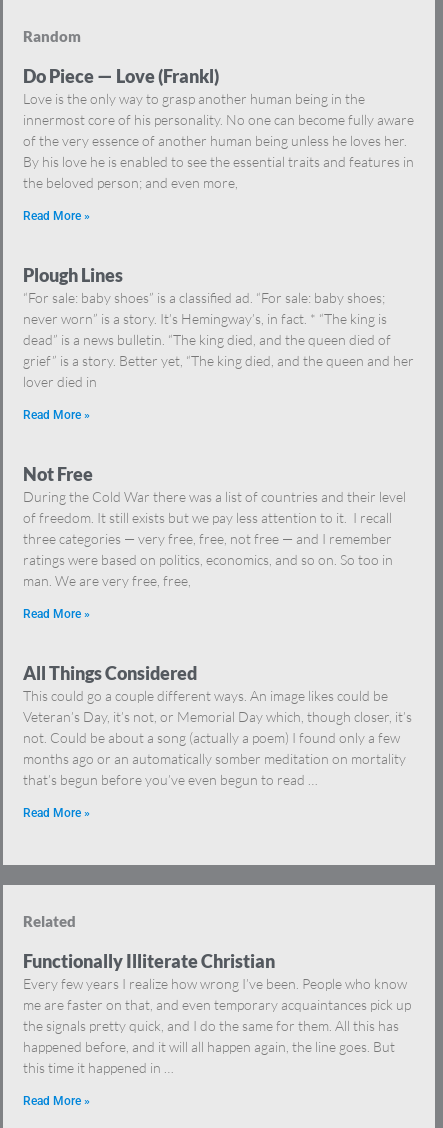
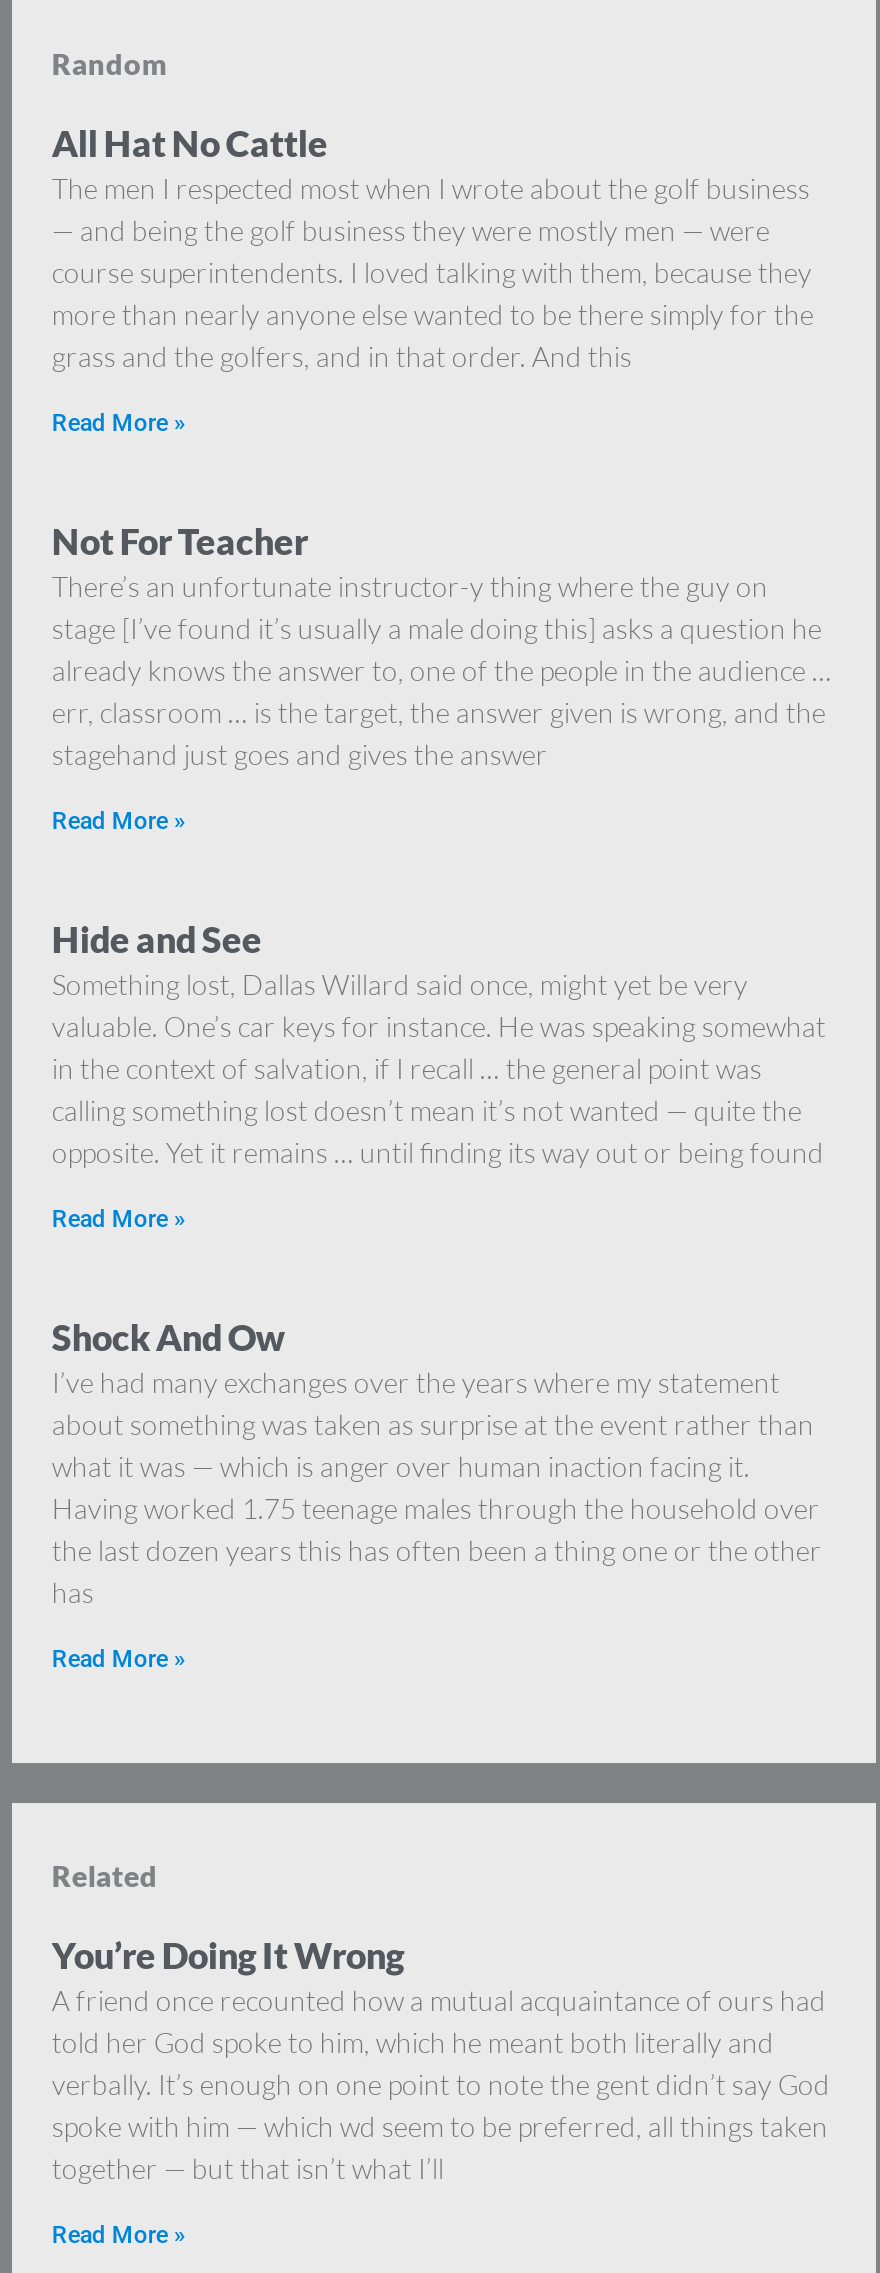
[23,65,414,191] Do Piece — Love (Frankl) | Love is the only way to grasp another human being in the | innermost core of his personality. No one can become fully aware | of the very essence of another human being unless he loves her. | By his love he is enabled to see the essential traits and features in | the beloved person; and even more, -> [52,122,814,374] All Hat No Cattle | The men I respected most when I wrote about the golf business | — and being the golf business they were mostly men — were | course superintendents. I loved talking with them, because they | more than nearly anyone else wanted to be there simply for the | grass and the golfers, and in that order. And this
[23,264,414,390] Plough Lines | “For sale: baby shoes” is a classified ad. “For sale: baby shoes; | never worn” is a story. It’s Hemingway’s, in fact. * “The king is | dead” is a news bulletin. “The king died, and the queen died of | grief” is a story. Better yet, “The king died, and the queen and her | lover died in -> [52,520,832,772] Not For Teacher | There’s an unfortunate instructor-y thing where the guy on | stage [I’ve found it’s usually a male doing this] asks a question he | already knows the answer to, one of the people in the audience … | err, classroom … is the target, the answer given is wrong, and the | stagehand just goes and gives the answer
[23,463,406,589] Not Free | During the Cold War there was a list of countries and their level | of freedom. It still exists but we pay less attention to it. I recall | three categories — very free, free, not free — and I remember | ratings were based on politics, economics, and so on. So too in | man. We are very free, free, -> [52,918,826,1170] Hide and See | Something lost, Dallas Willard said once, might yet be very | valuable. One’s car keys for instance. He was speaking somewhat | in the context of salvation, if I recall … the general point was | calling something lost doesn’t mean it’s not wanted — quite the | opposite. Yet it remains … until finding its way out or being found
[23,662,412,788] All Things Considered | This could go a couple different ways. An image likes could be | Veteran’s Day, it’s not, or Memorial Day which, though closer, it’s | not. Could be about a song (actually a poem) I found only a few | months ago or an automatically somber meditation on mortality | that’s begun before you’ve even begun to read … -> [52,1316,822,1610] Shock And Ow | I’ve had many exchanges over the years where my statement | about something was taken as surprise at the event rather than | what it was — which is anger over human inaction facing it. | Having worked 1.75 teenage males through the household over | the last dozen years this has often been a thing one or the other | has
[23,950,411,1076] Functionally Illiterate Christian | Every few years I realize how wrong I’ve been. People who know | me are faster on that, and even temporary acquaintances pick up | the signals pretty quick, and I do the same for them. All this has | happened before, and it will all happen again, the line goes. But | this time it happened in … -> [52,1934,830,2186] You’re Doing It Wrong | A friend once recounted how a mutual acquaintance of ours had | told her God spoke to him, which he meant both literally and | verbally. It’s enough on one point to note the gent didn’t say God | spoke with him — which wd seem to be preferred, all things taken | together — but that isn’t what I’ll

